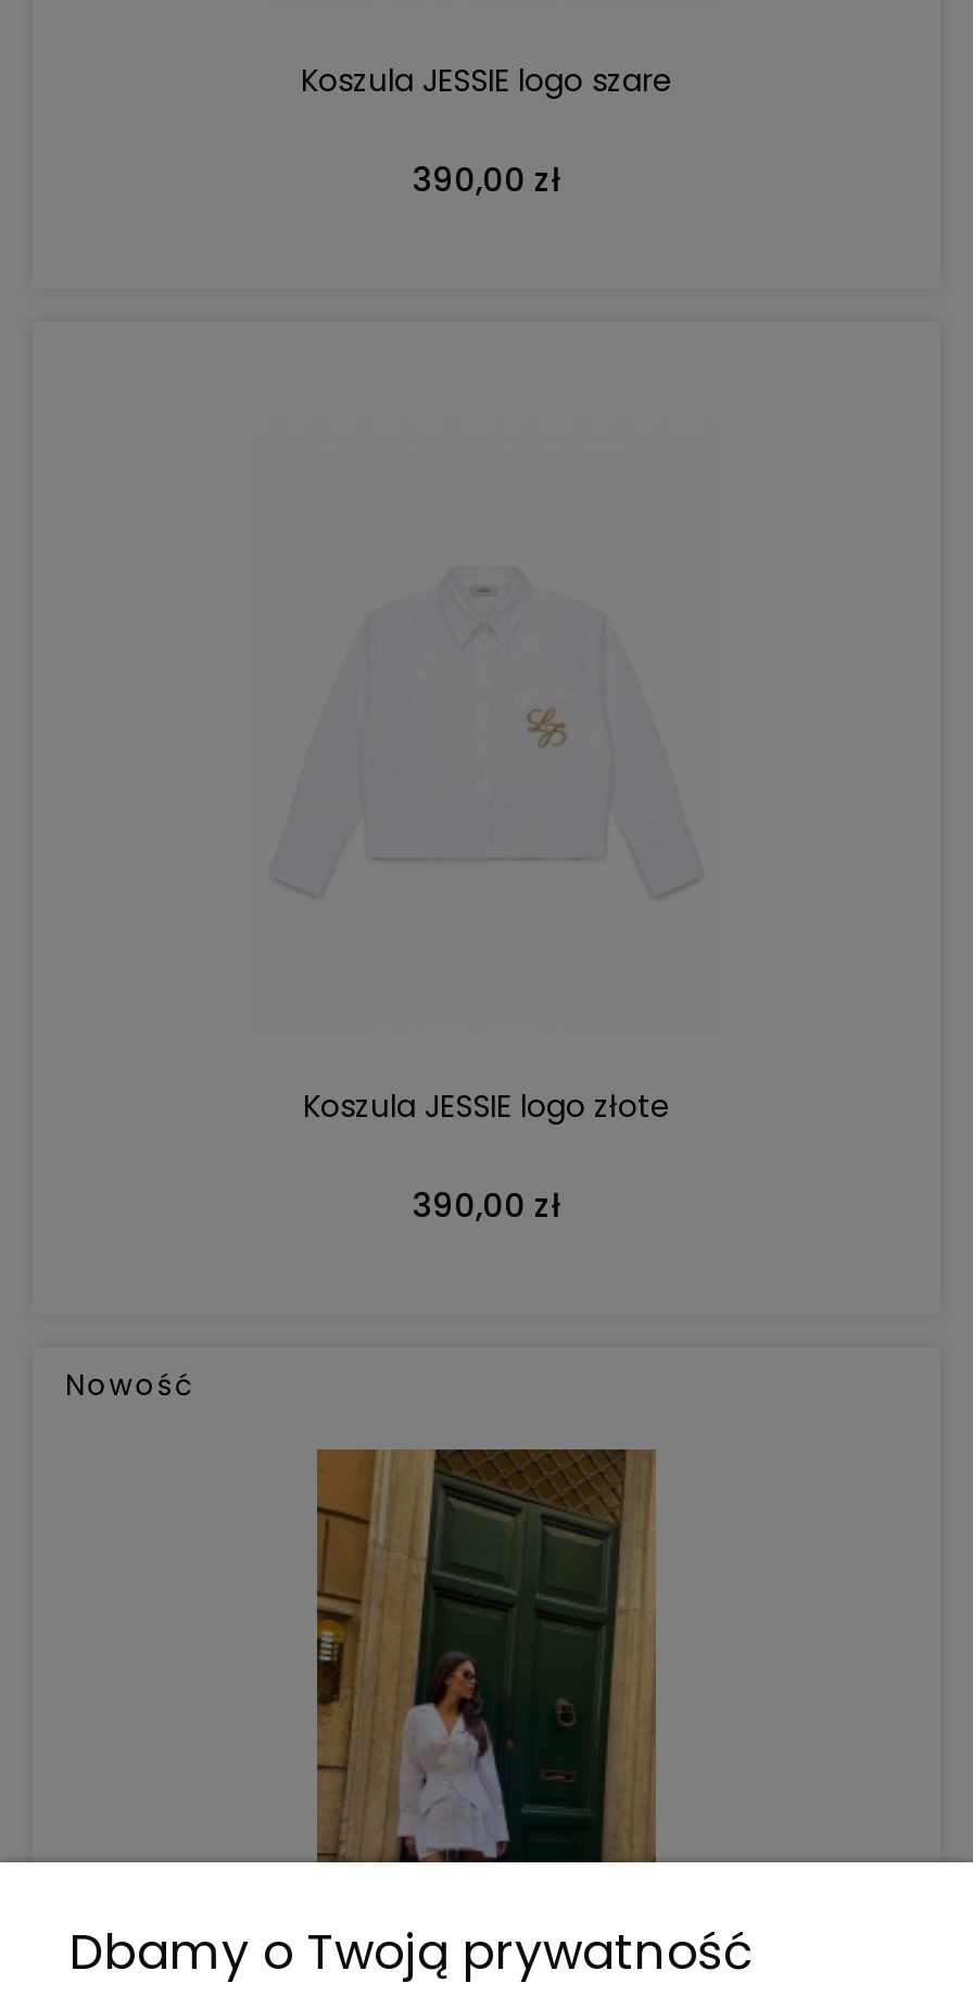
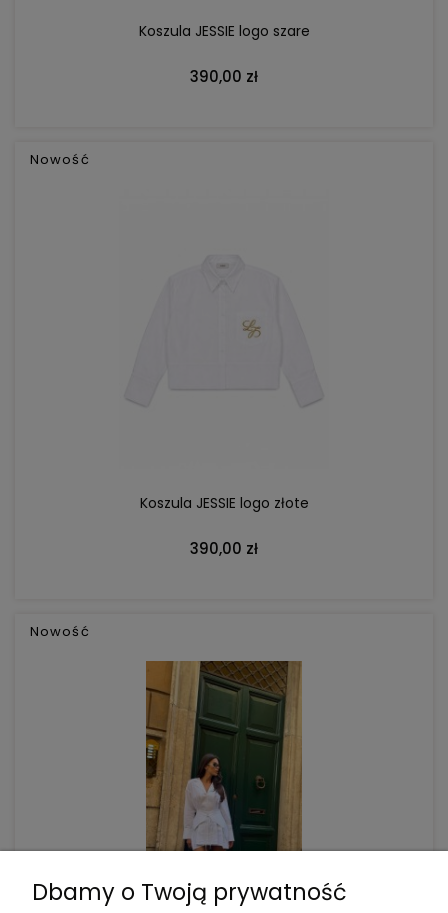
none -> [30,150,90,169] Nowość

